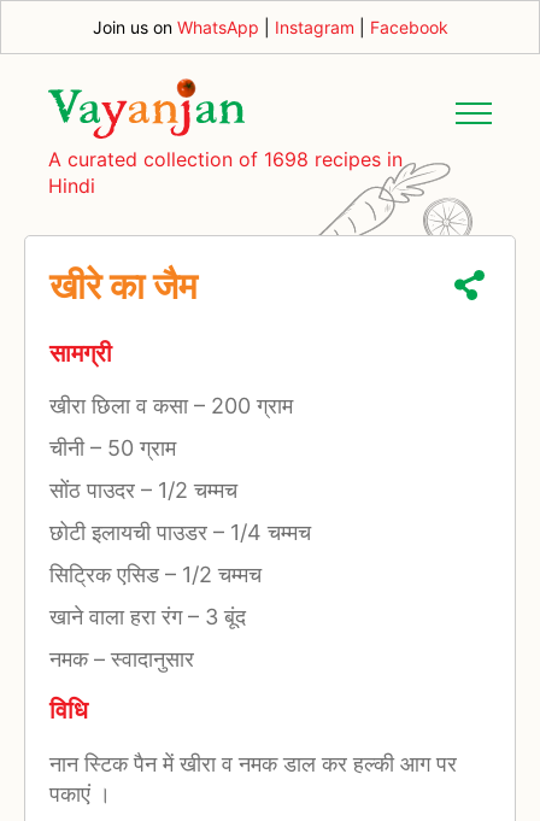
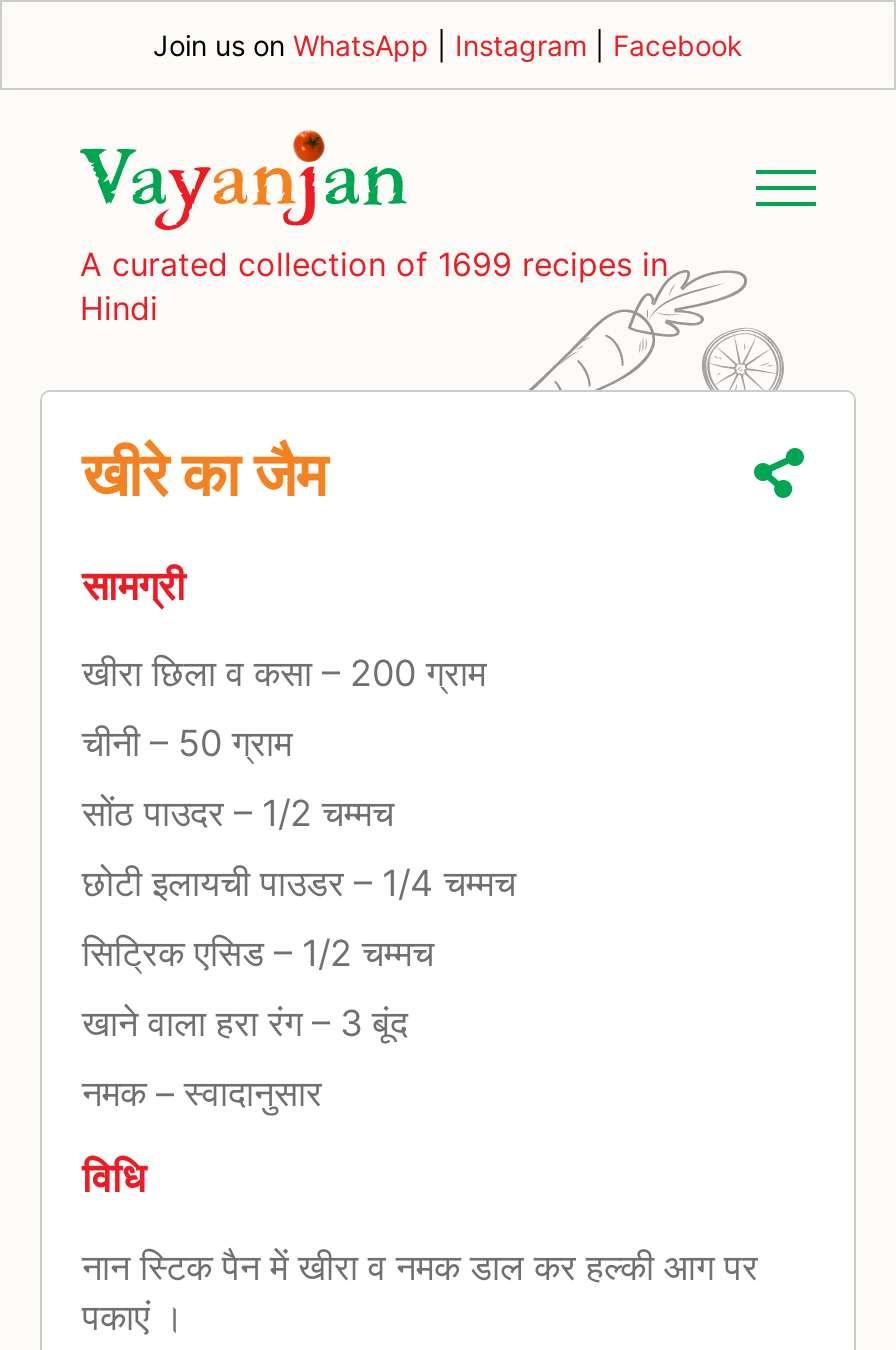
[48,147,403,171] A curated collection of 1698 recipes in -> [80,244,668,284] A curated collection of 1699 recipes in

